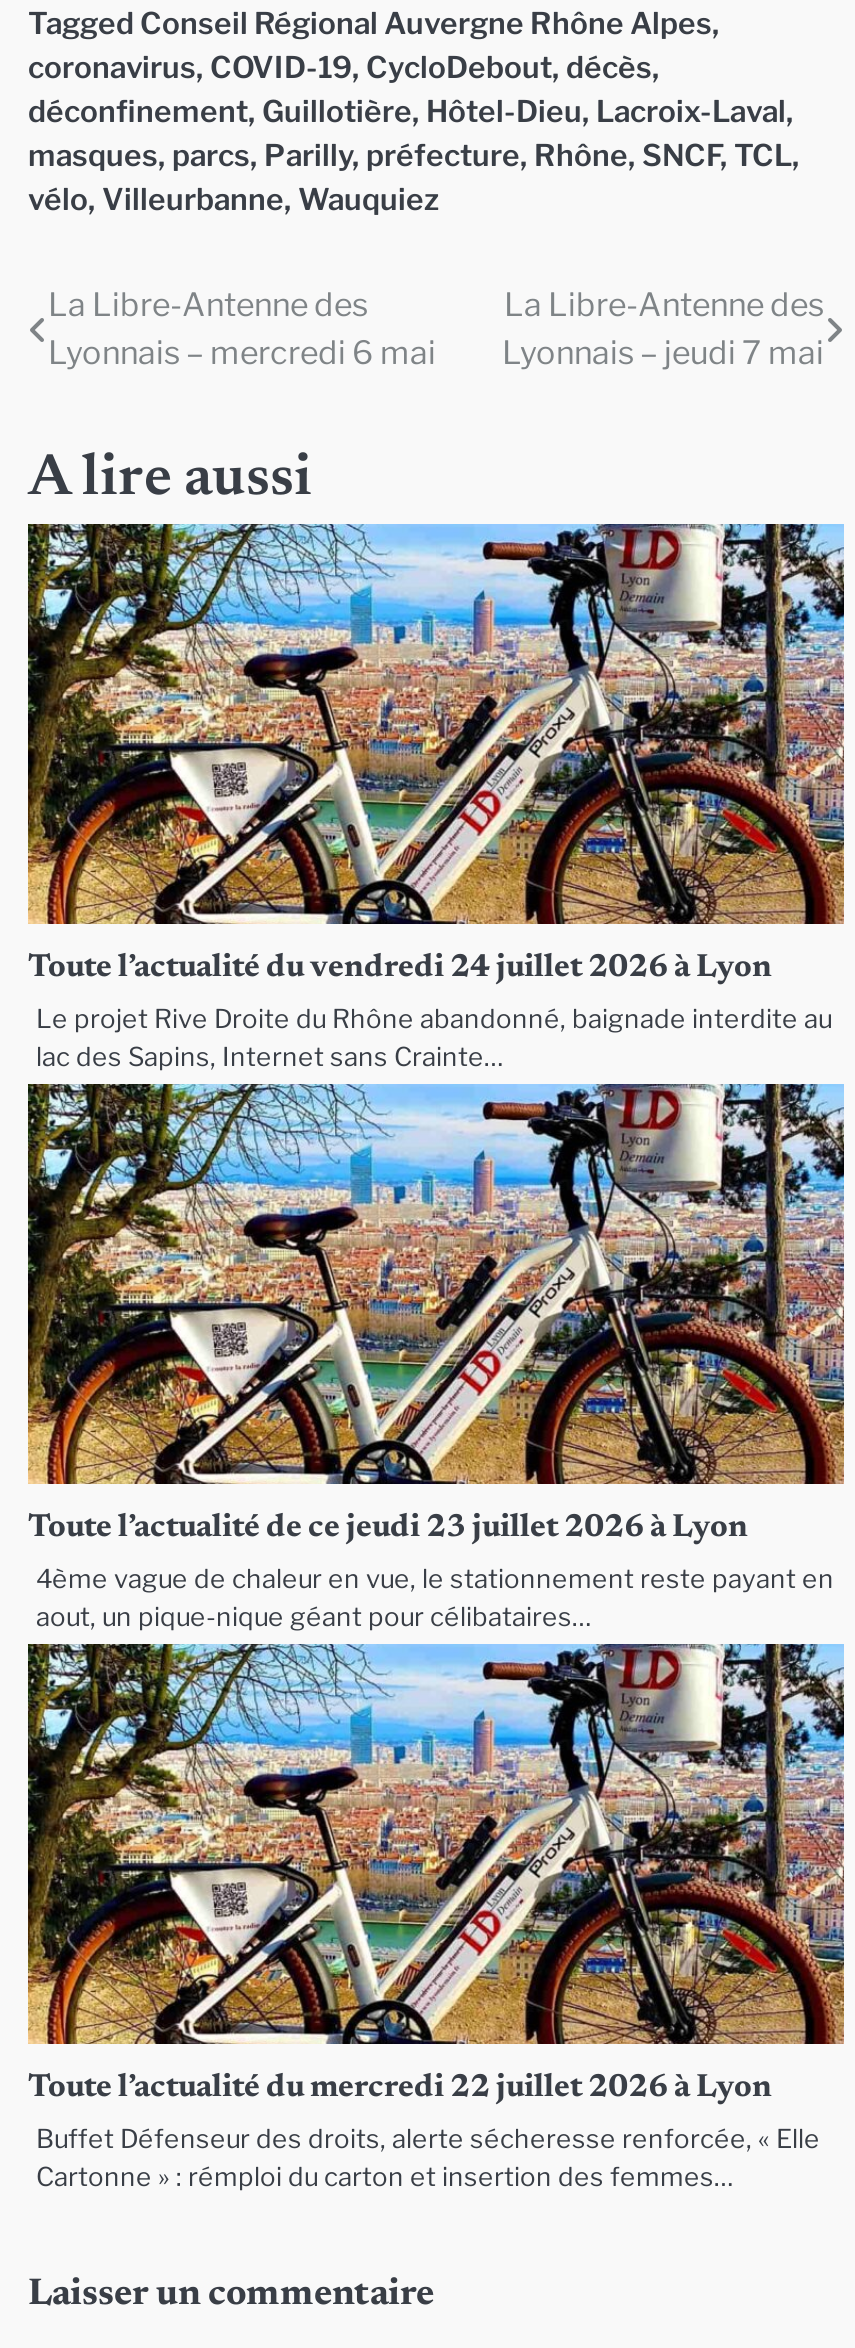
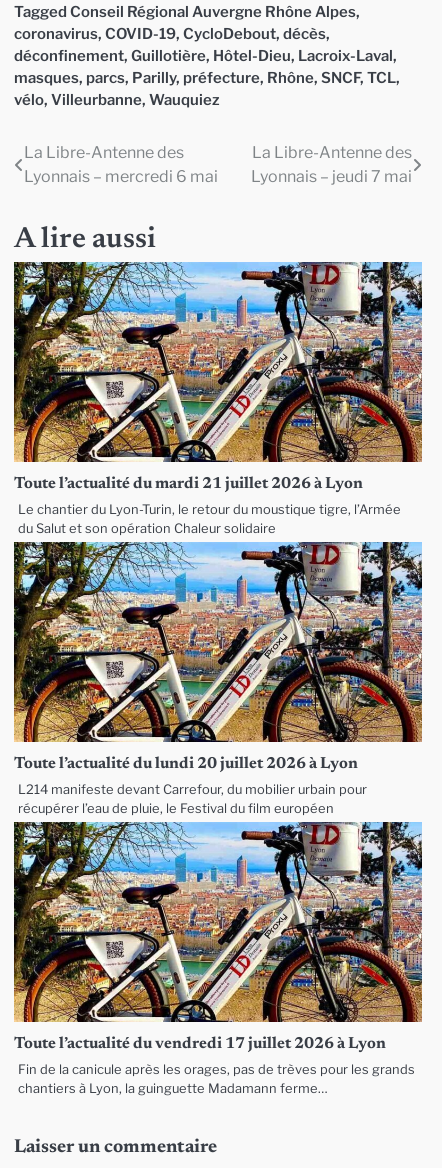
[28,952,772,984] Toute l’actualité du vendredi 24 juillet 2026 à Lyon -> [14,476,363,492] Toute l’actualité du mardi 21 juillet 2026 à Lyon
[36,1004,832,1072] Le projet Rive Droite du Rhône abandonné, baignade interdite au | lac des Sapins, Internet sans Crainte… -> [18,502,401,536] Le chantier du Lyon-Turin, le retour du moustique tigre, l’Armée | du Salut et son opération Chaleur solidaire
[28,1512,748,1544] Toute l’actualité de ce jeudi 23 juillet 2026 à Lyon -> [14,756,358,772] Toute l’actualité du lundi 20 juillet 2026 à Lyon
[36,1564,834,1632] 4ème vague de chaleur en vue, le stationnement reste payant en | aout, un pique-nique géant pour célibataires… -> [18,782,367,816] L214 manifeste devant Carrefour, du mobilier urbain pour | récupérer l’eau de pluie, le Festival du film européen
[28,2072,772,2104] Toute l’actualité du mercredi 22 juillet 2026 à Lyon -> [14,1036,386,1052] Toute l’actualité du vendredi 17 juillet 2026 à Lyon
[36,2124,820,2192] Buffet Défenseur des droits, alerte sécheresse renforcée, « Elle | Cartonne » : rémploi du carton et insertion des femmes… -> [18,1062,415,1096] Fin de la canicule après les orages, pas de trèves pour les grands | chantiers à Lyon, la guinguette Madamann ferme…

